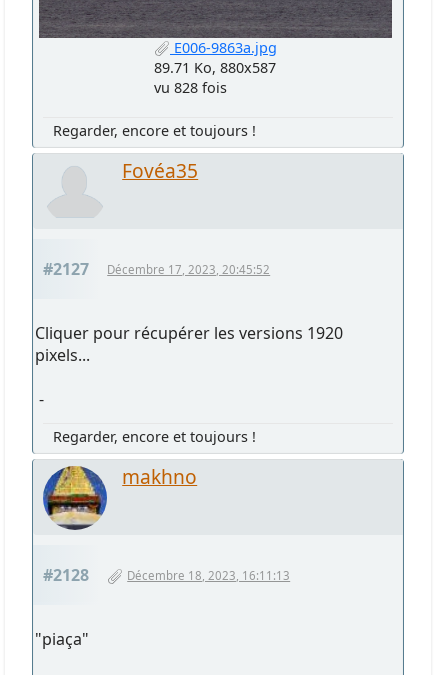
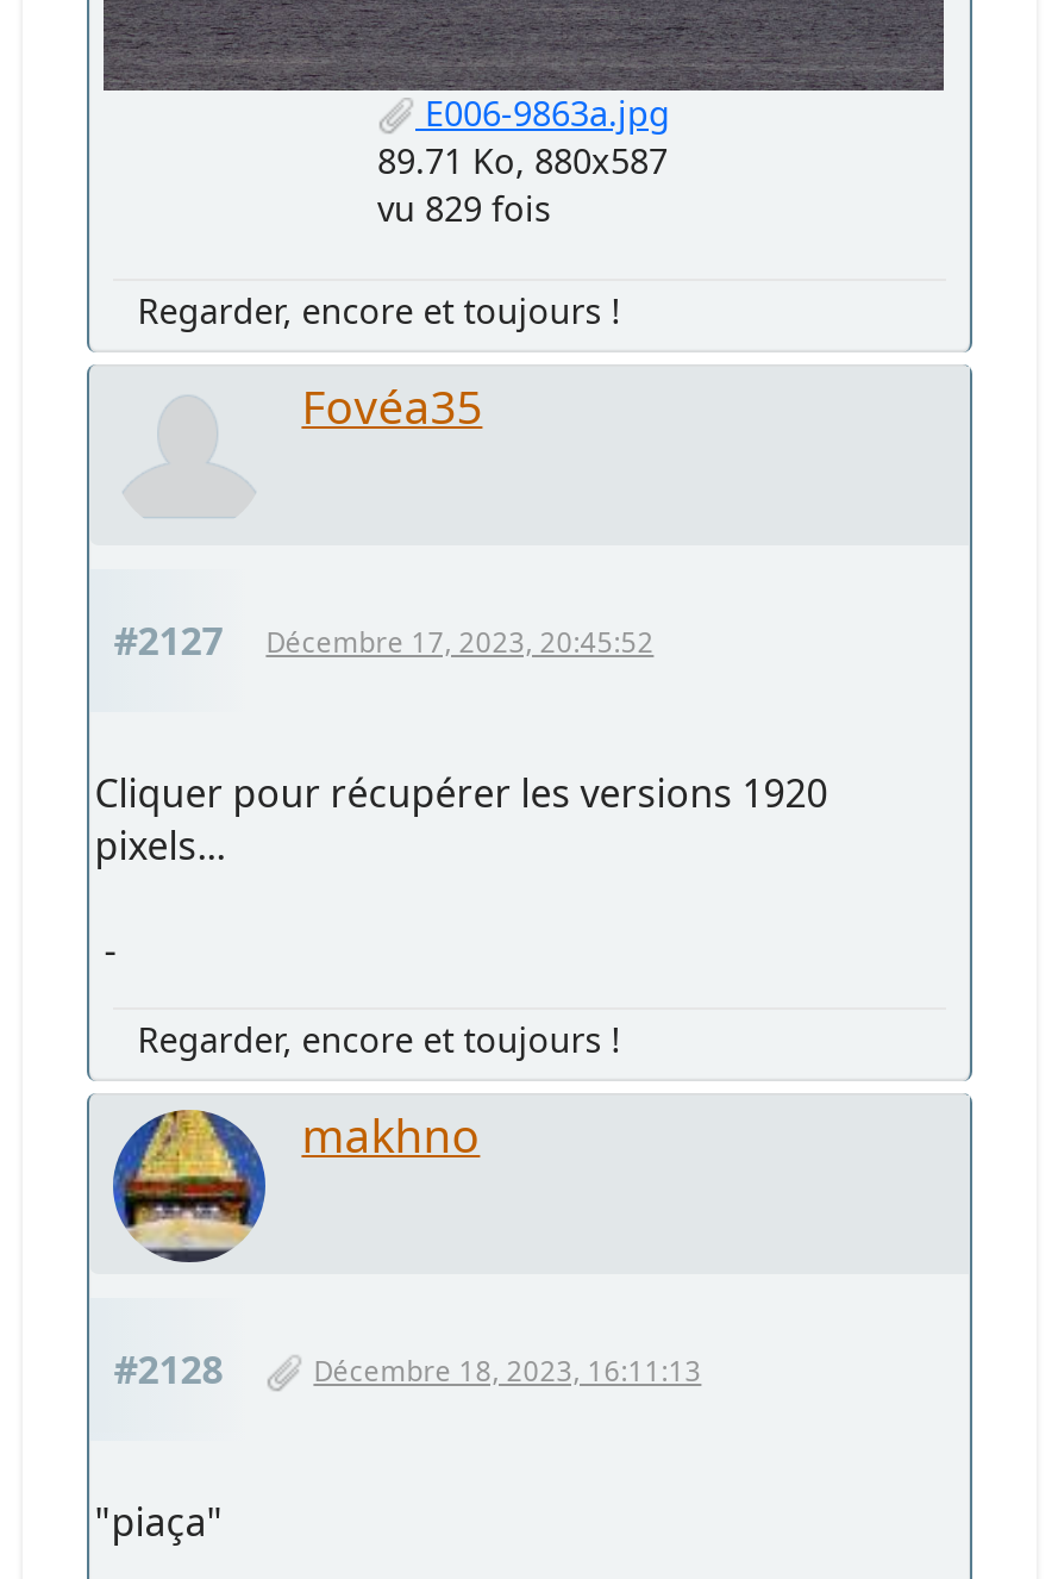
[154,78,227,97] vu 828 fois -> [377,186,551,231] vu 829 fois

